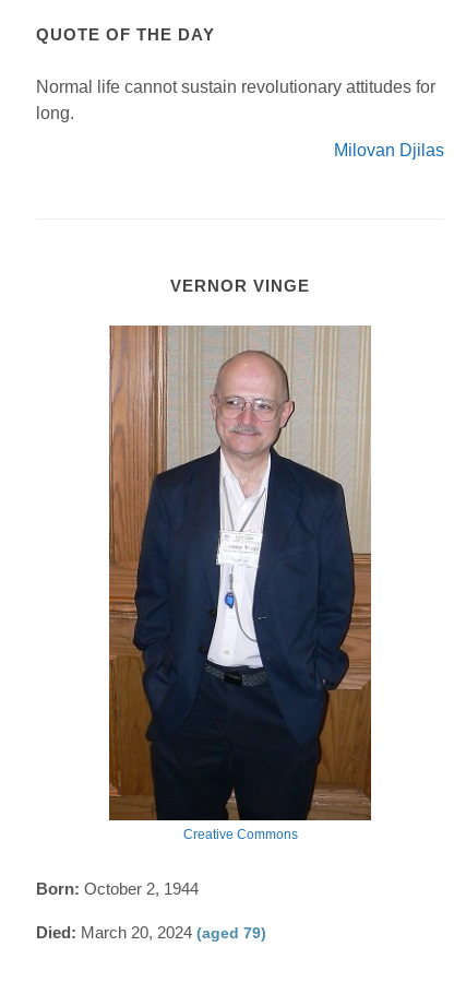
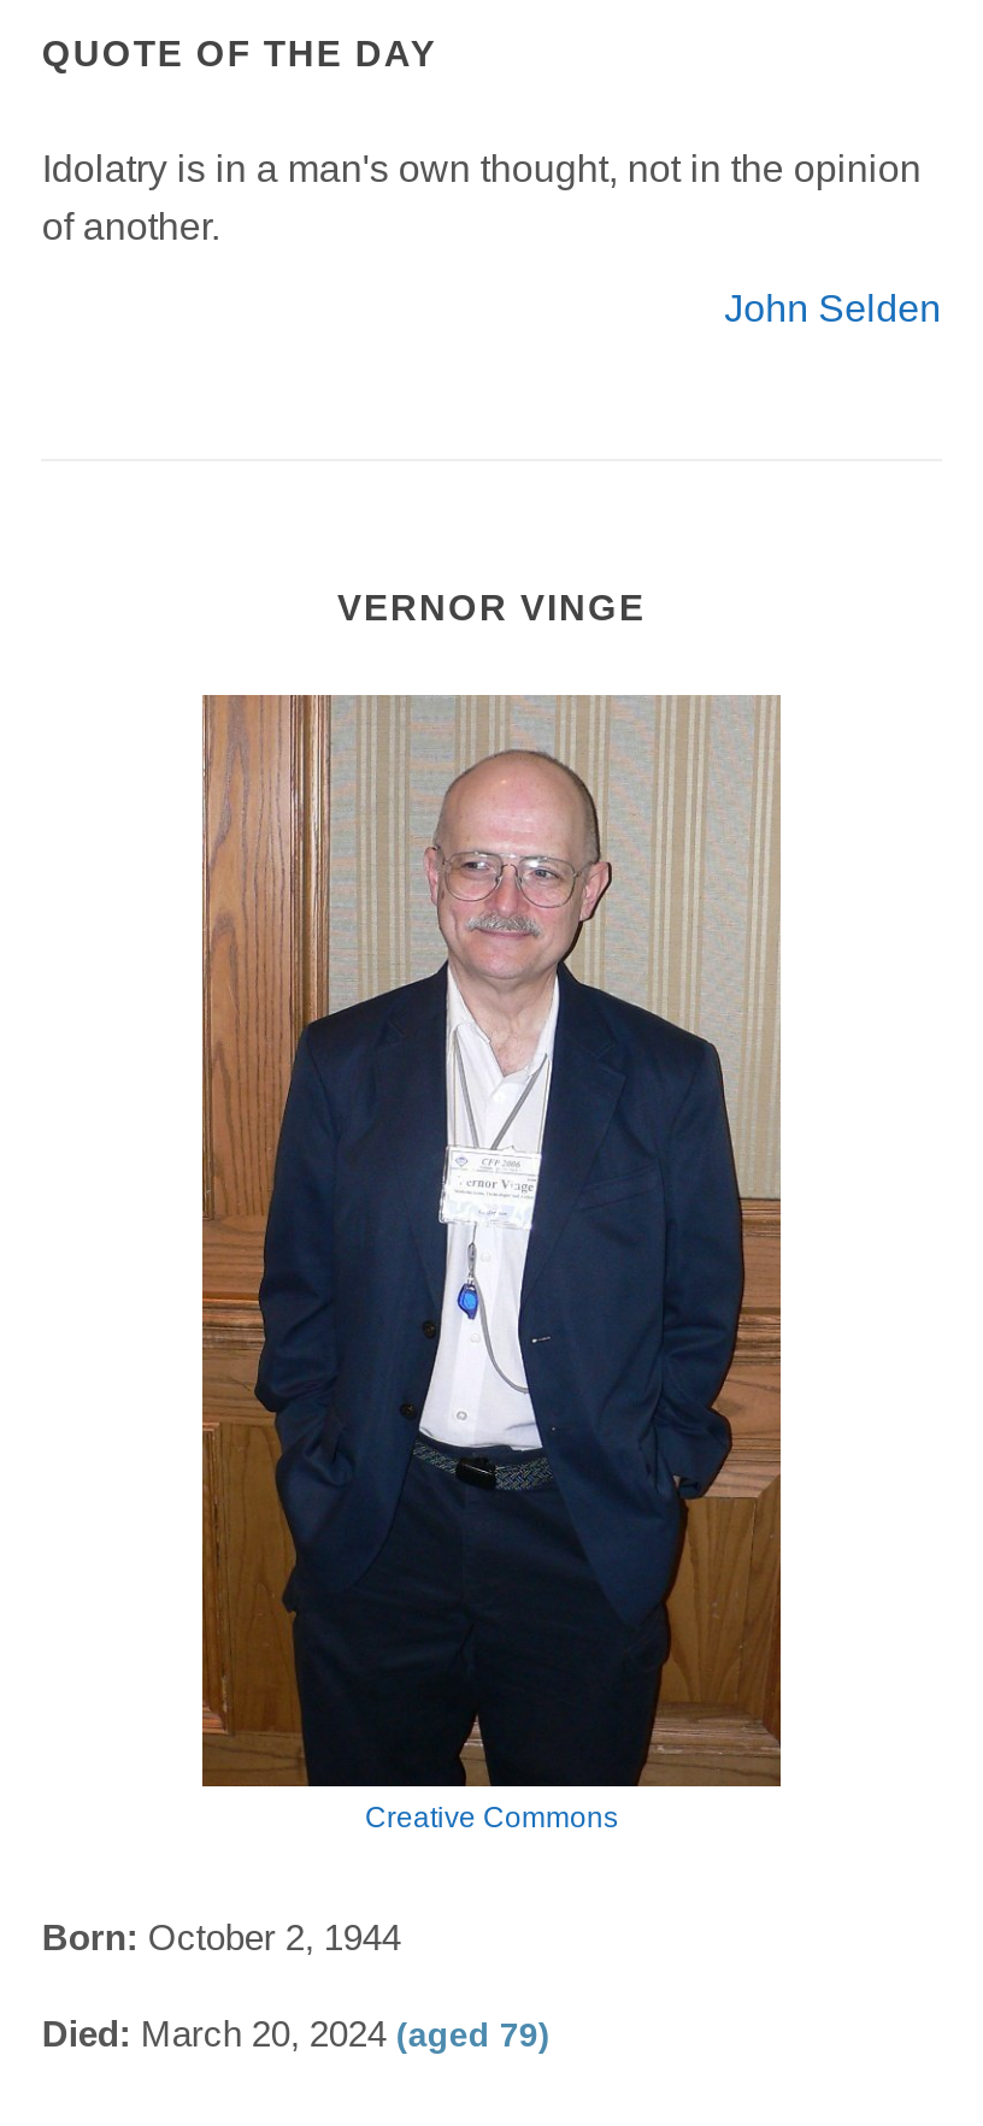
[36,77,436,122] Normal life cannot sustain revolutionary attitudes for | long. -> [42,147,921,246] Idolatry is in a man's own thought, not in the opinion | of another.
[334,140,444,159] Milovan Djilas -> [724,287,941,328] John Selden

